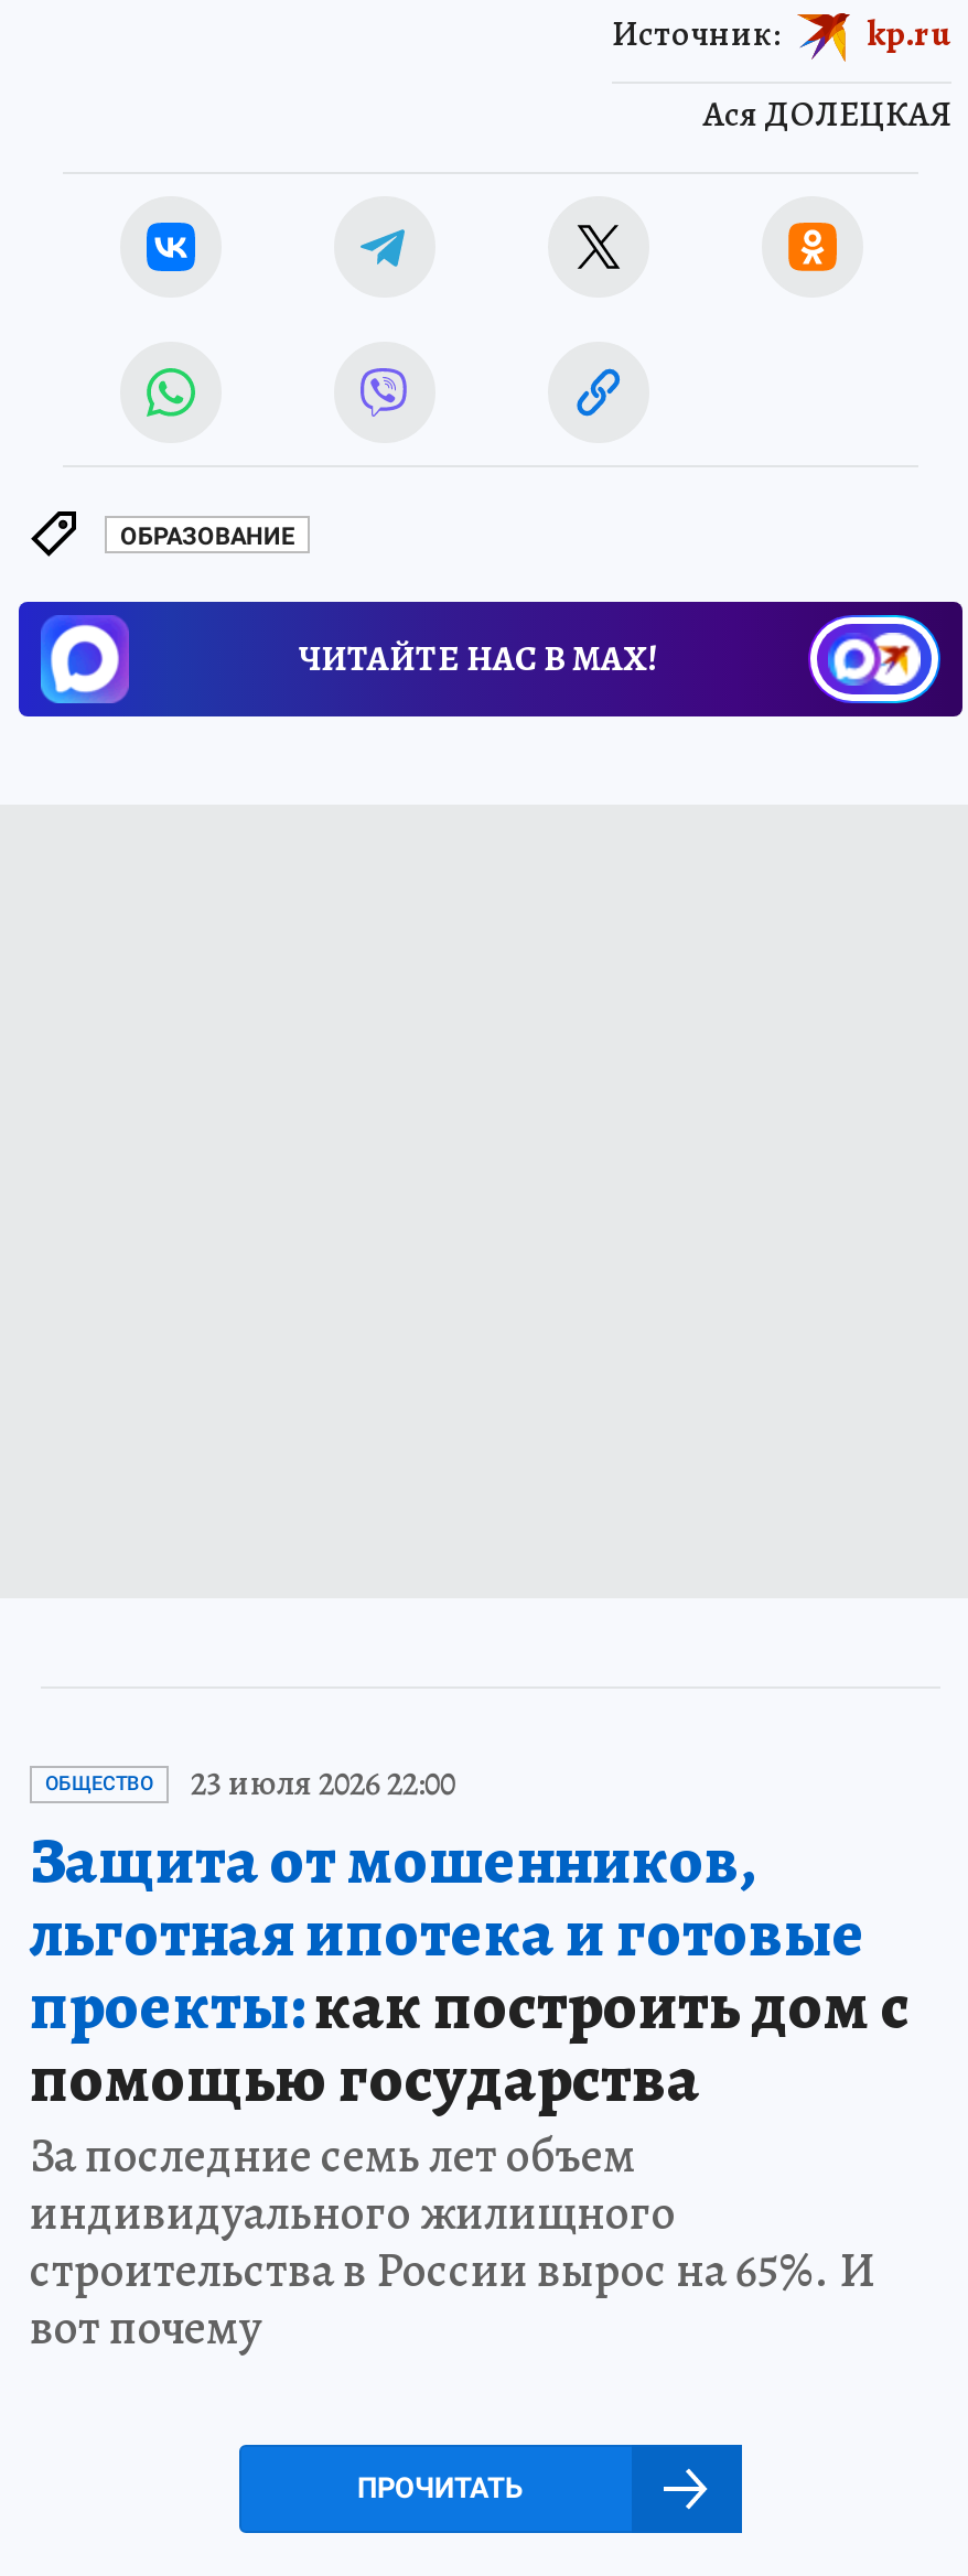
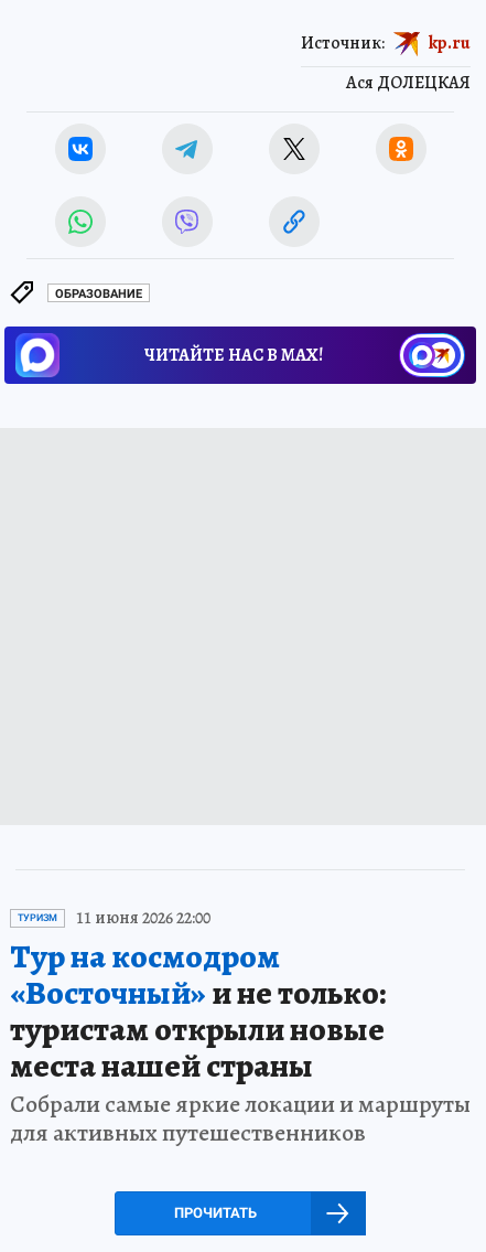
[30,1759,910,2361] ОБЩЕСТВО | 23 июля 2026 22:00 | Защита от мошенников, | льготная ипотека и готовые | проекты:как построить дом с | помощью государства | За последние семь лет объем | индивидуального жилищного | строительства в России вырос на 65%. И | вот почему -> [10,906,471,1149] ТУРИЗМ | 11 июня 2026 22:00 | Тур на космодром | «Восточный»и не только: | туристам открыли новые | места нашей страны | Собрали самые яркие локации и маршруты | для активных путешественников

